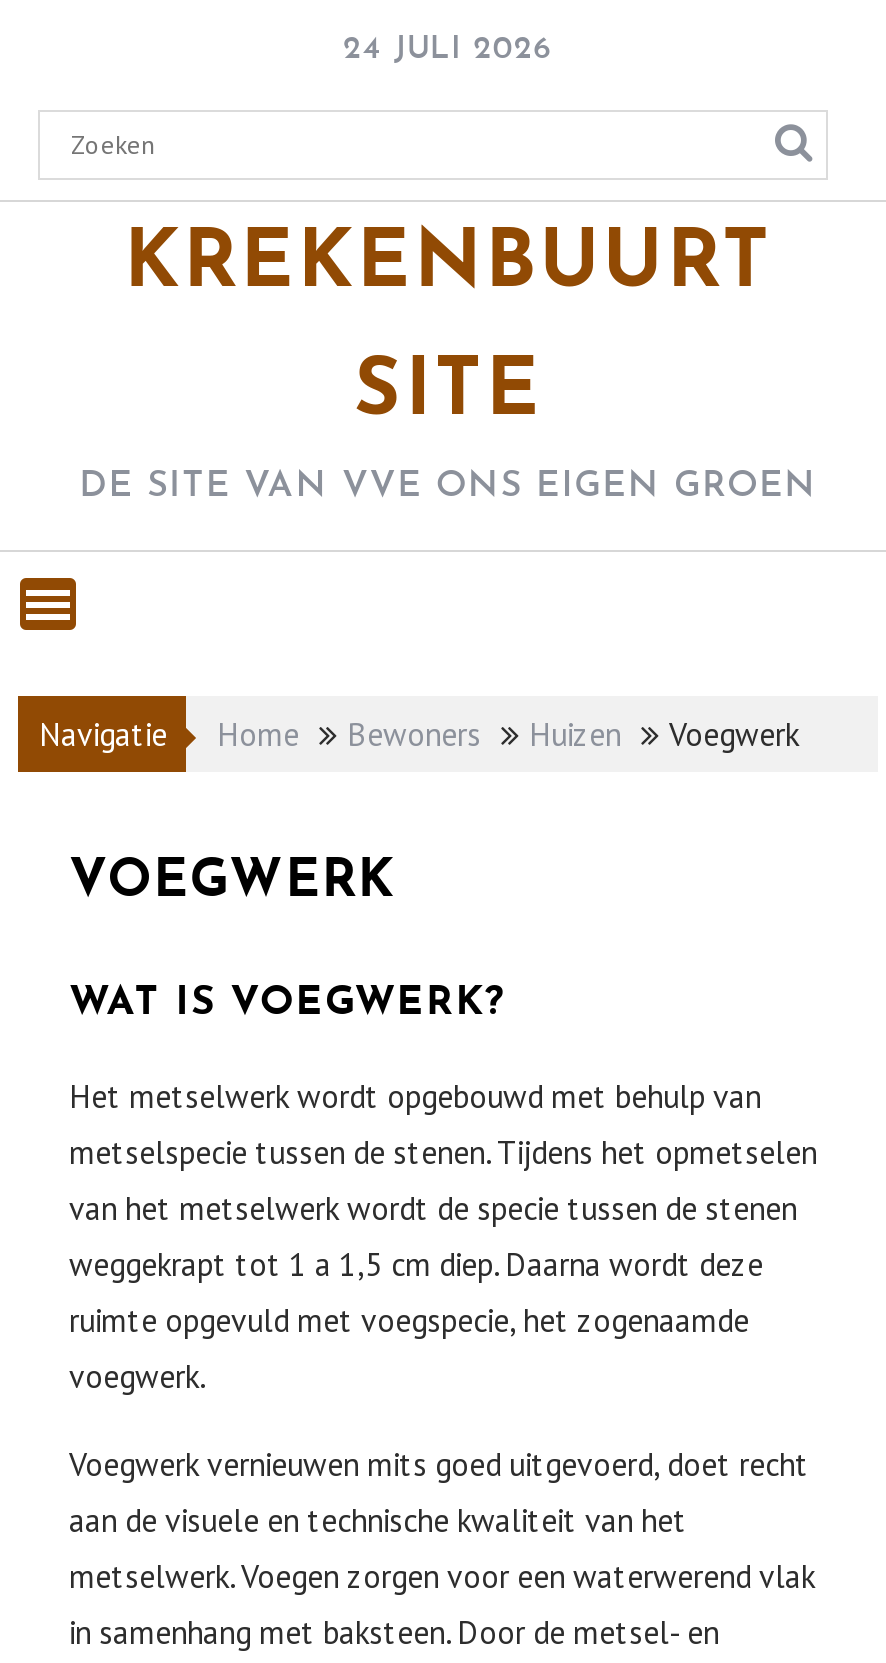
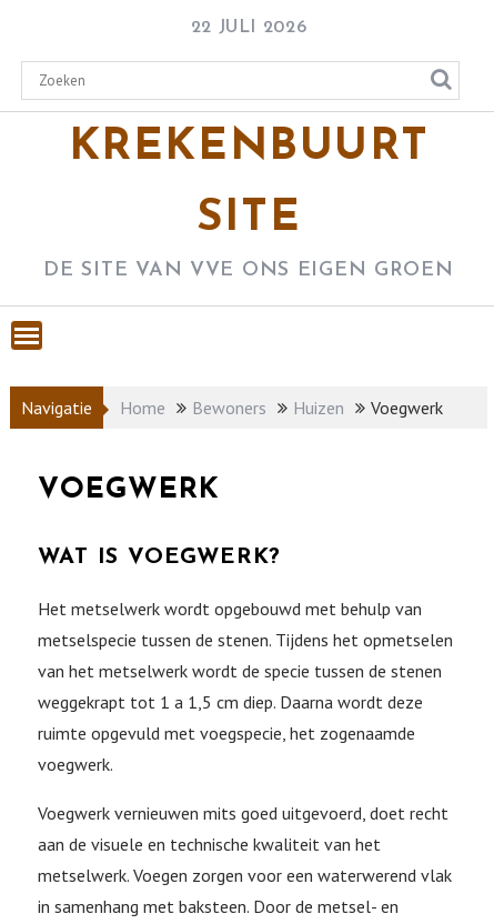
[343,34,553,66] 24 JULI 2026 -> [191,19,307,37] 22 JULI 2026

